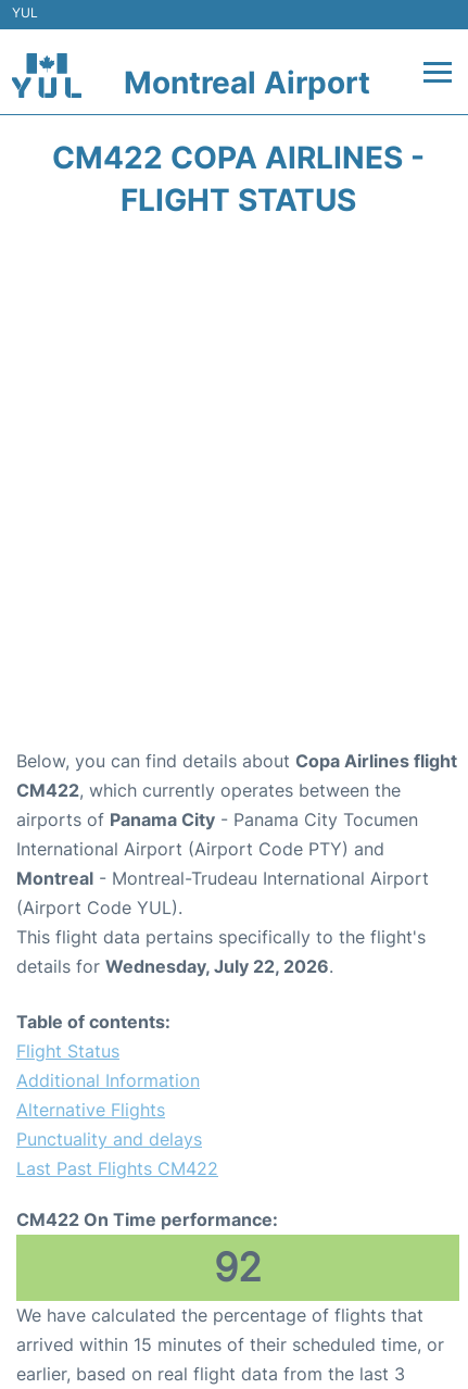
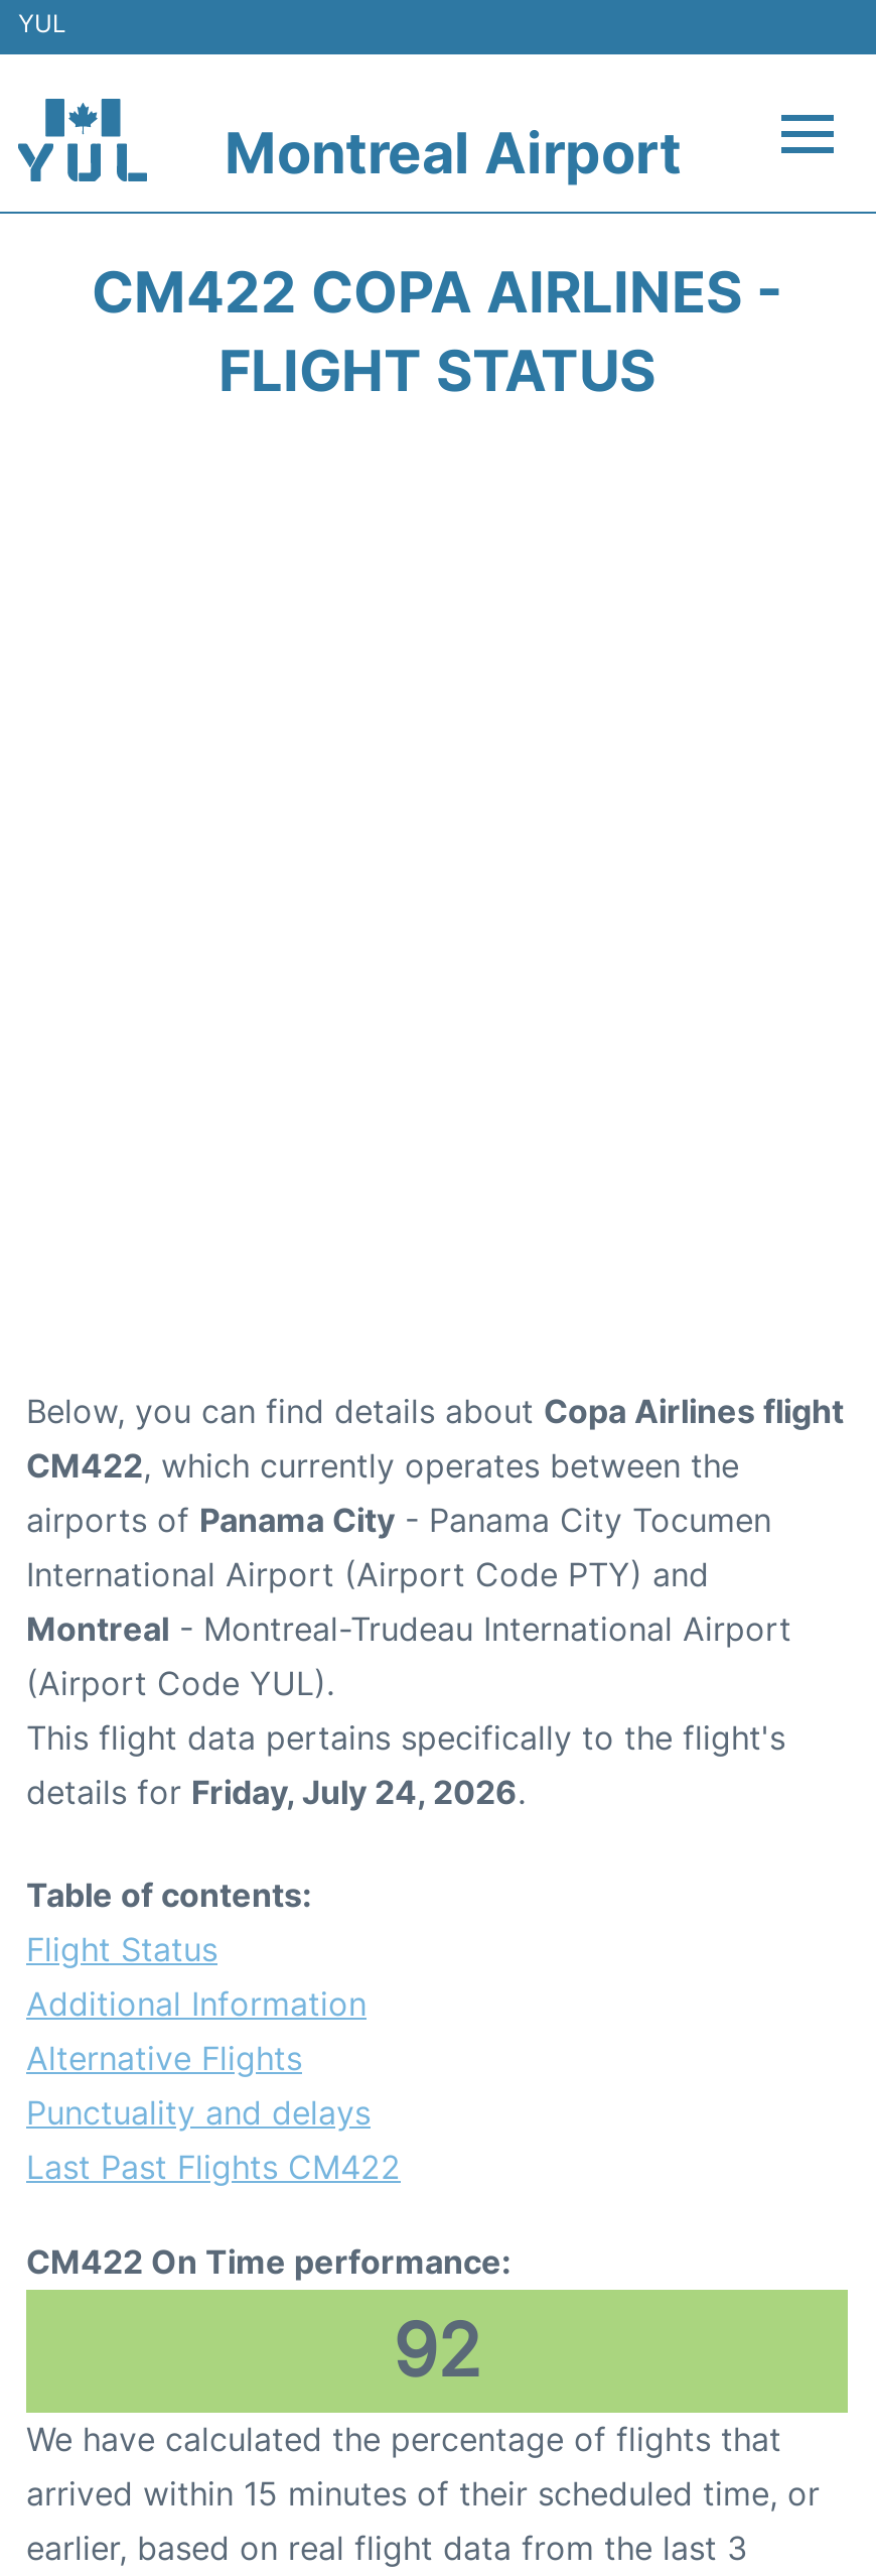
[16,955,333,977] details for Wednesday, July 22, 2026. -> [26,1772,526,1812] details for Friday, July 24, 2026.

